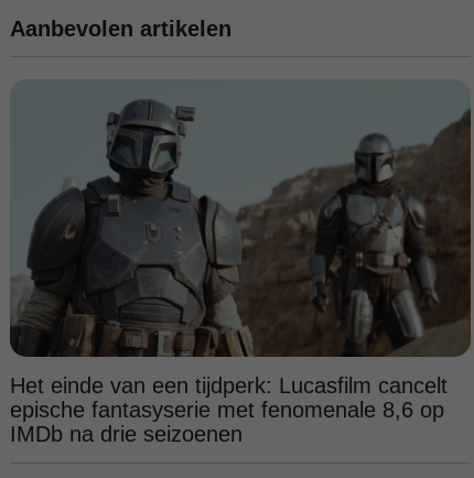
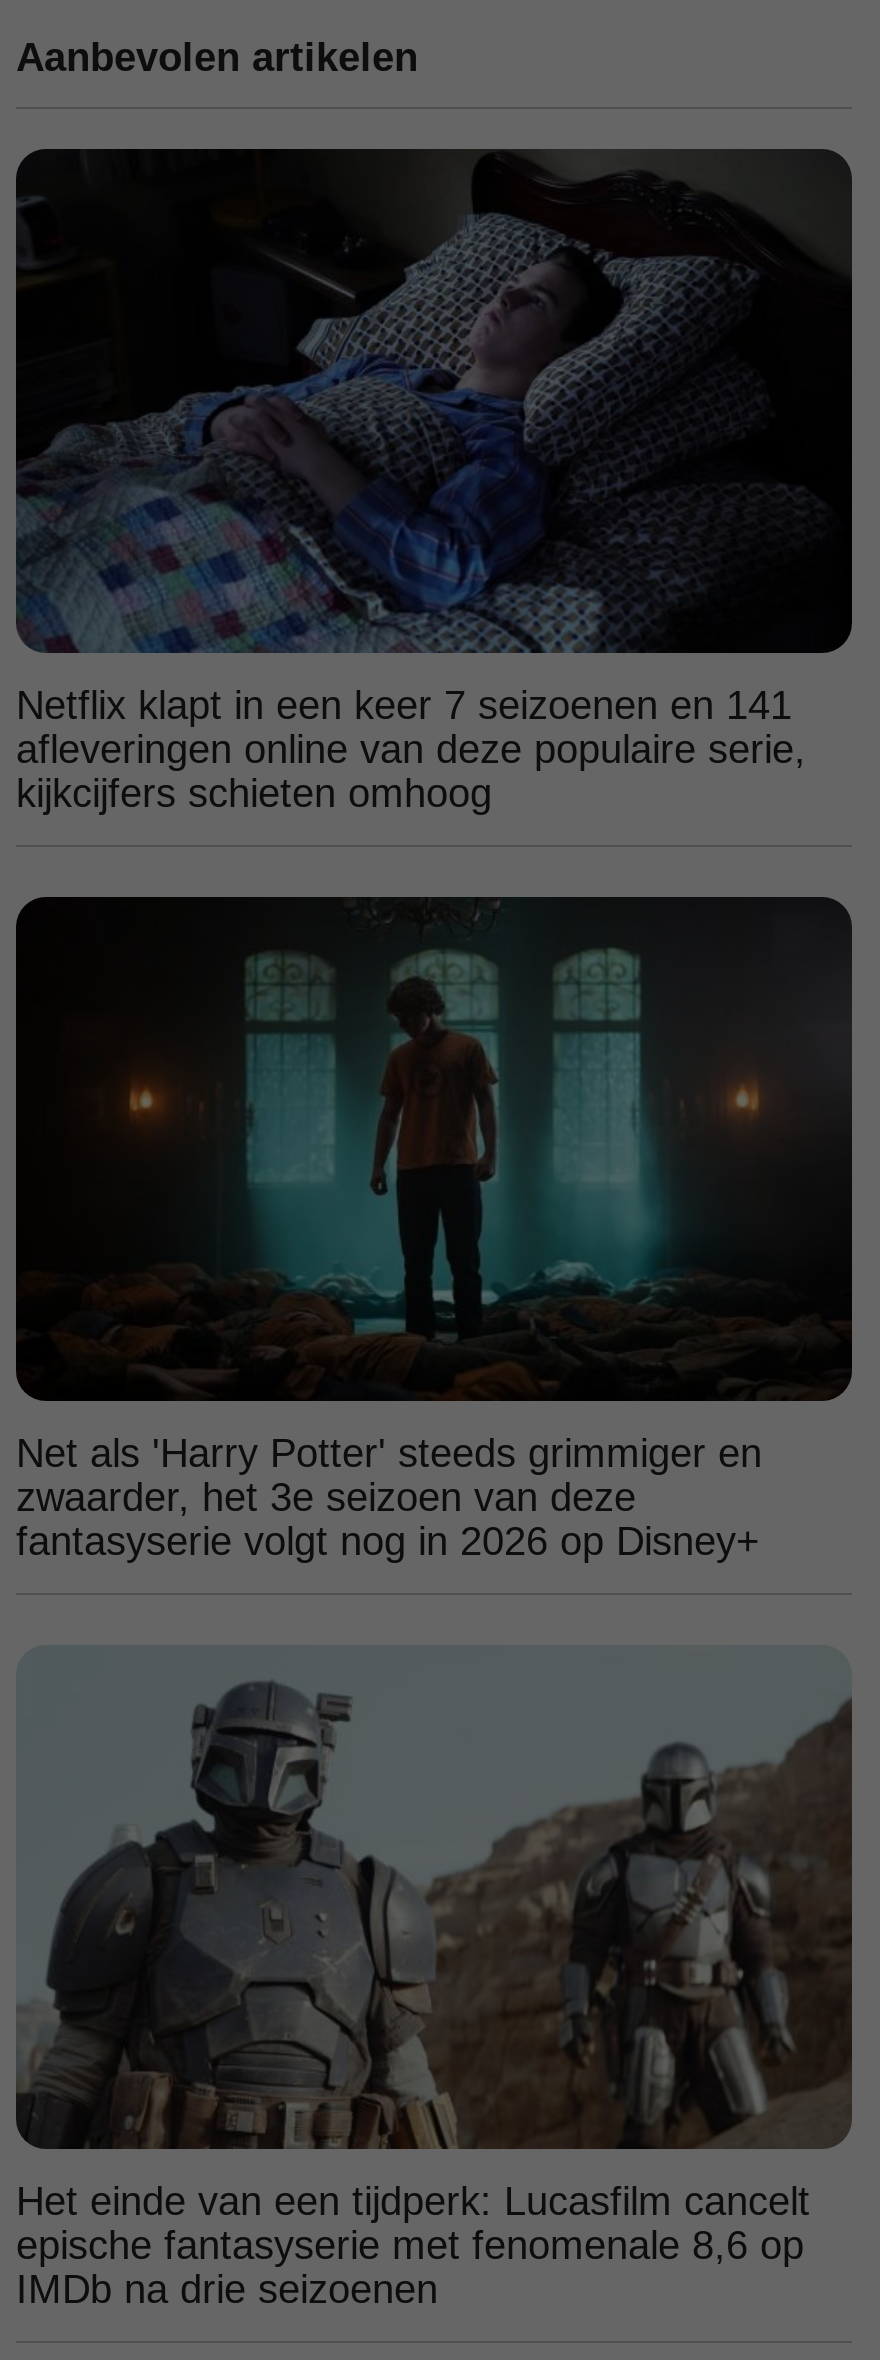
none -> [14,147,854,814] [image] | Netflix klapt in een keer 7 seizoenen en 141 | afleveringen online van deze populaire serie, | kijkcijfers schieten omhoog
none -> [14,895,854,1562] [image] | Net als 'Harry Potter' steeds grimmiger en | zwaarder, het 3e seizoen van deze | fantasyserie volgt nog in 2026 op Disney+

